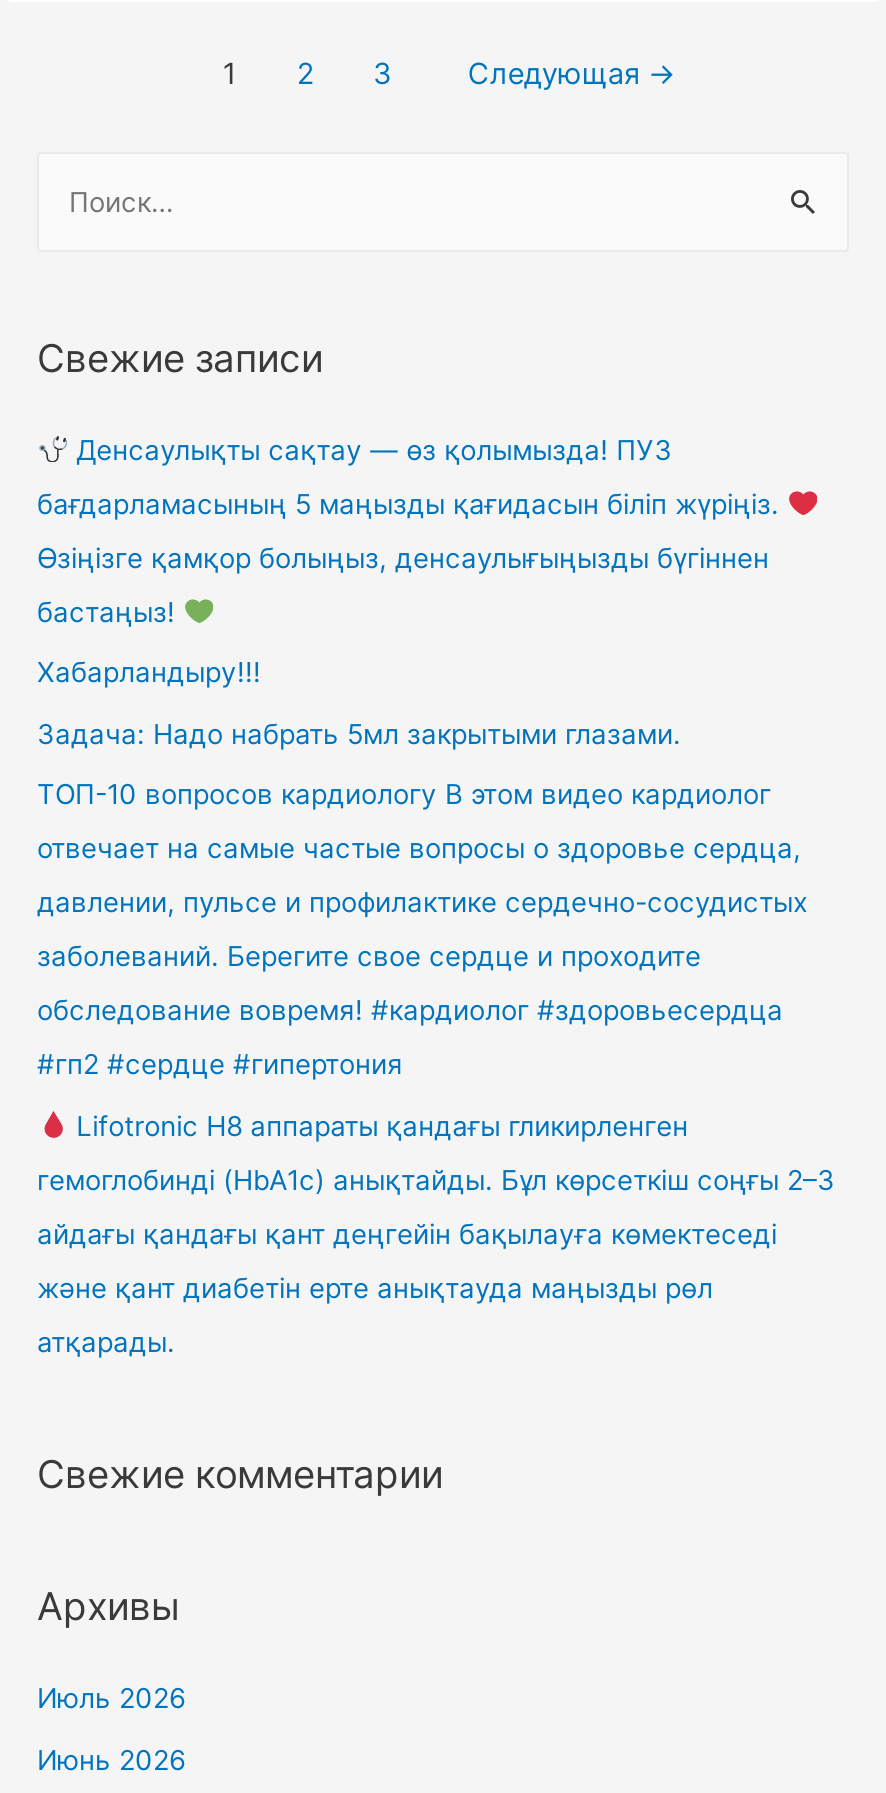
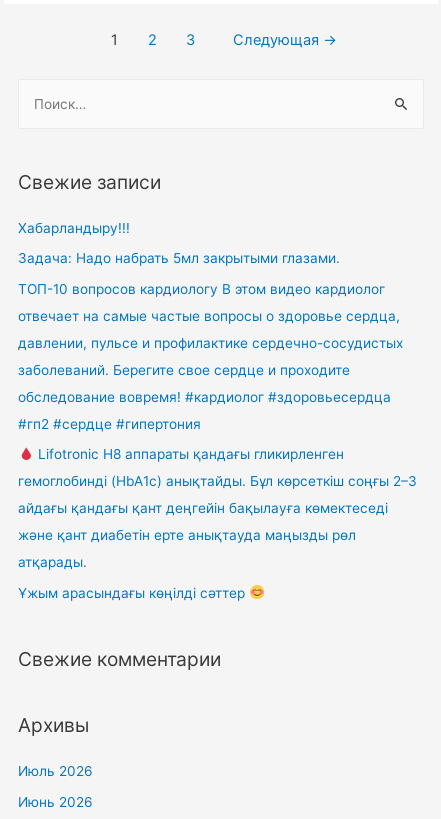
[37,434,787,628] Денсаулықты сақтау — өз қолымызда! ПУЗ | бағдарламасының 5 маңызды қағидасын біліп жүріңіз. | Өзіңізге қамқор болыңыз, денсаулығыңызды бүгіннен | бастаңыз! -> none
moved [37,657,835,1357] -> [18,220,417,570]: Хабарландыру!!! | Задача: Надо набрать 5мл закрытыми глазами. | ТОП-10 вопросов кардиологу В этом видео кардиолог | ... | және қант диабетін ерте анықтауда маңызды рөл | атқарады.
none -> [18,584,249,600] Ұжым арасындағы көңілді сәттер

